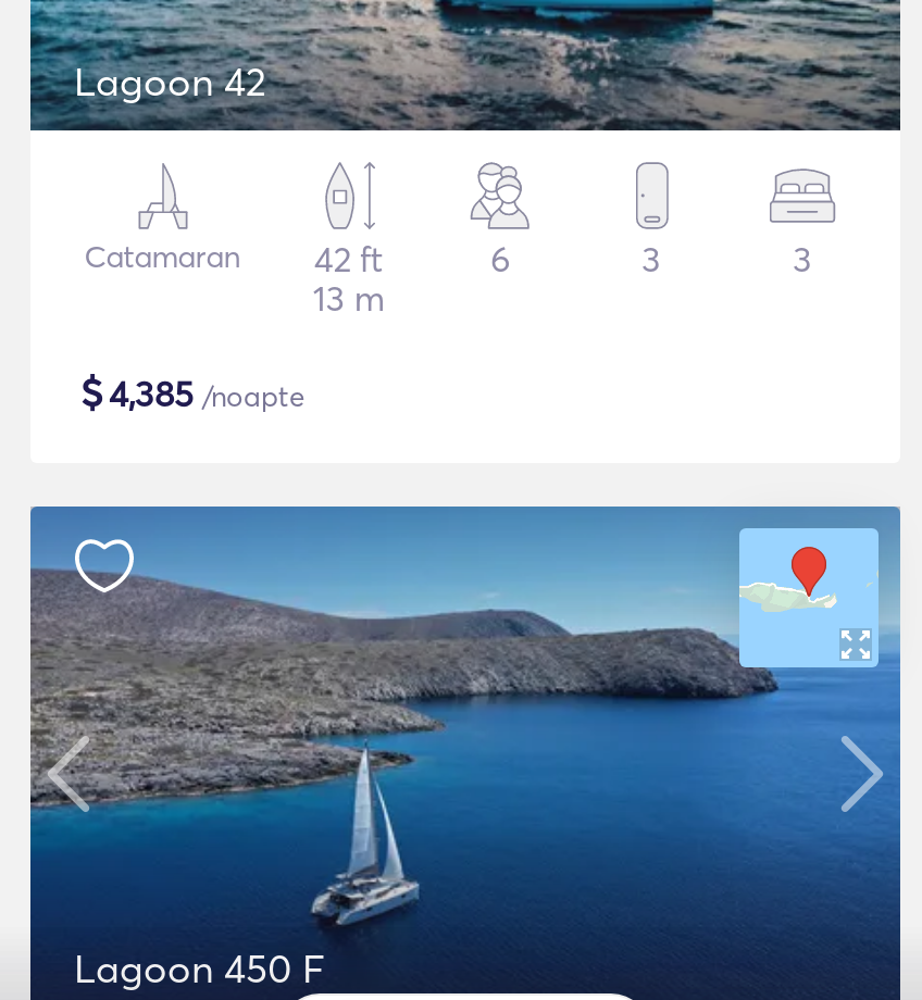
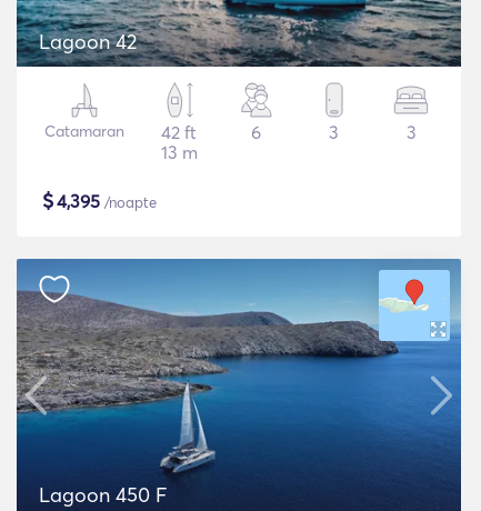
[80,367,304,417] $4,385 /noapte -> [42,188,157,213] $4,395 /noapte

